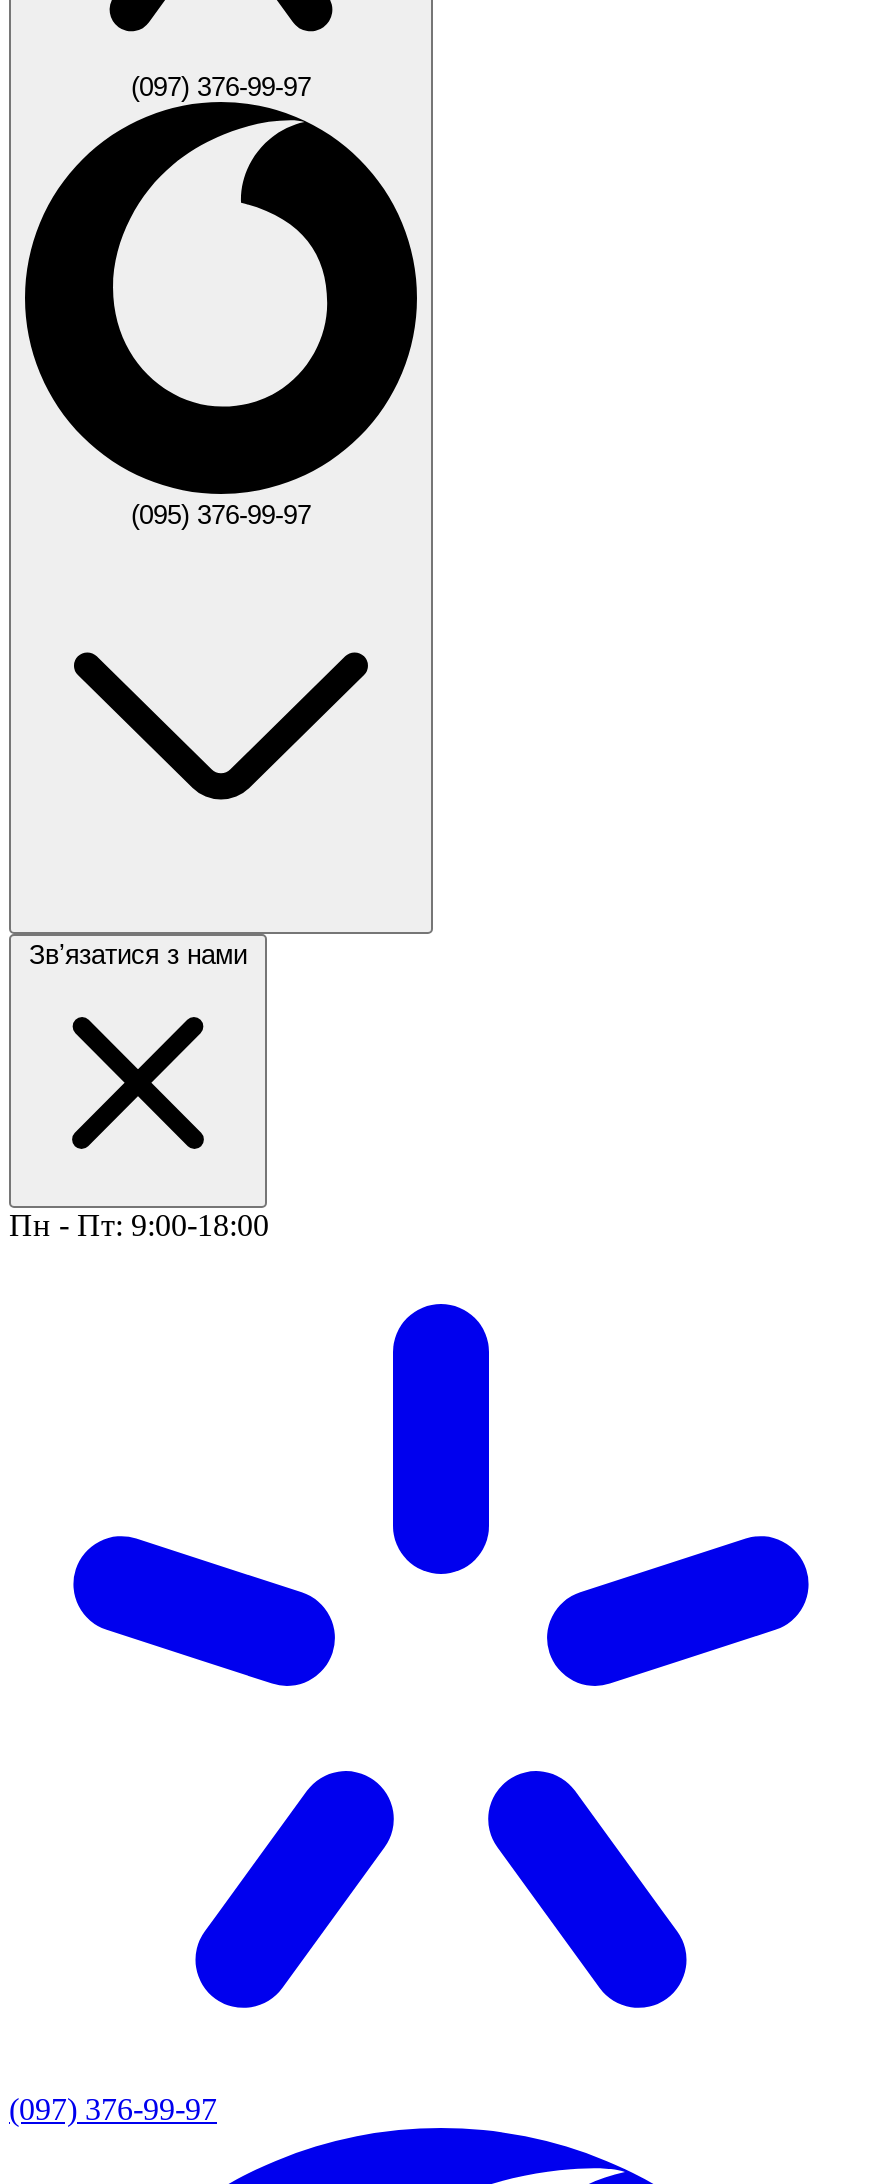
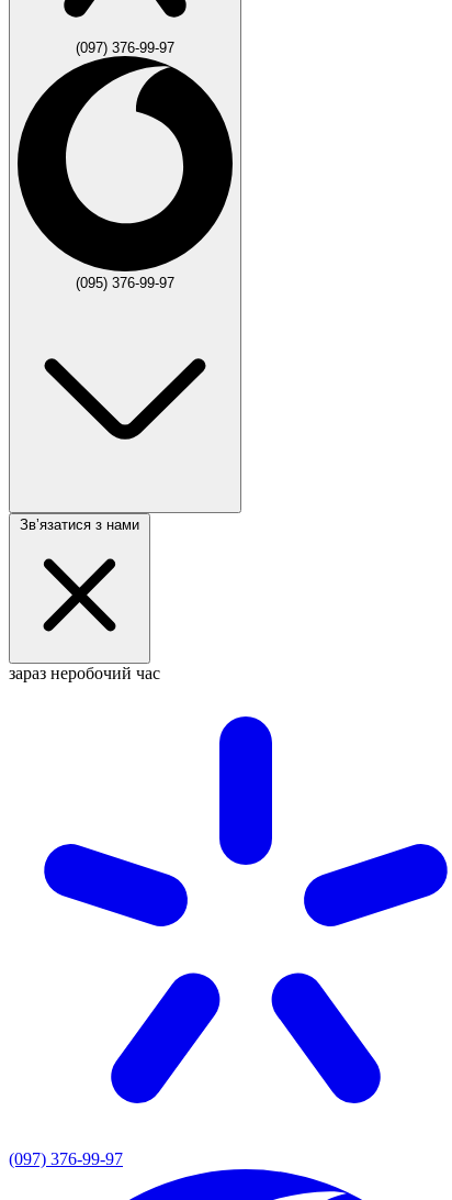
[9,1207,269,1241] Пн - Пт: 9:00-18:00 -> [9,663,160,682] зараз неробочий час

